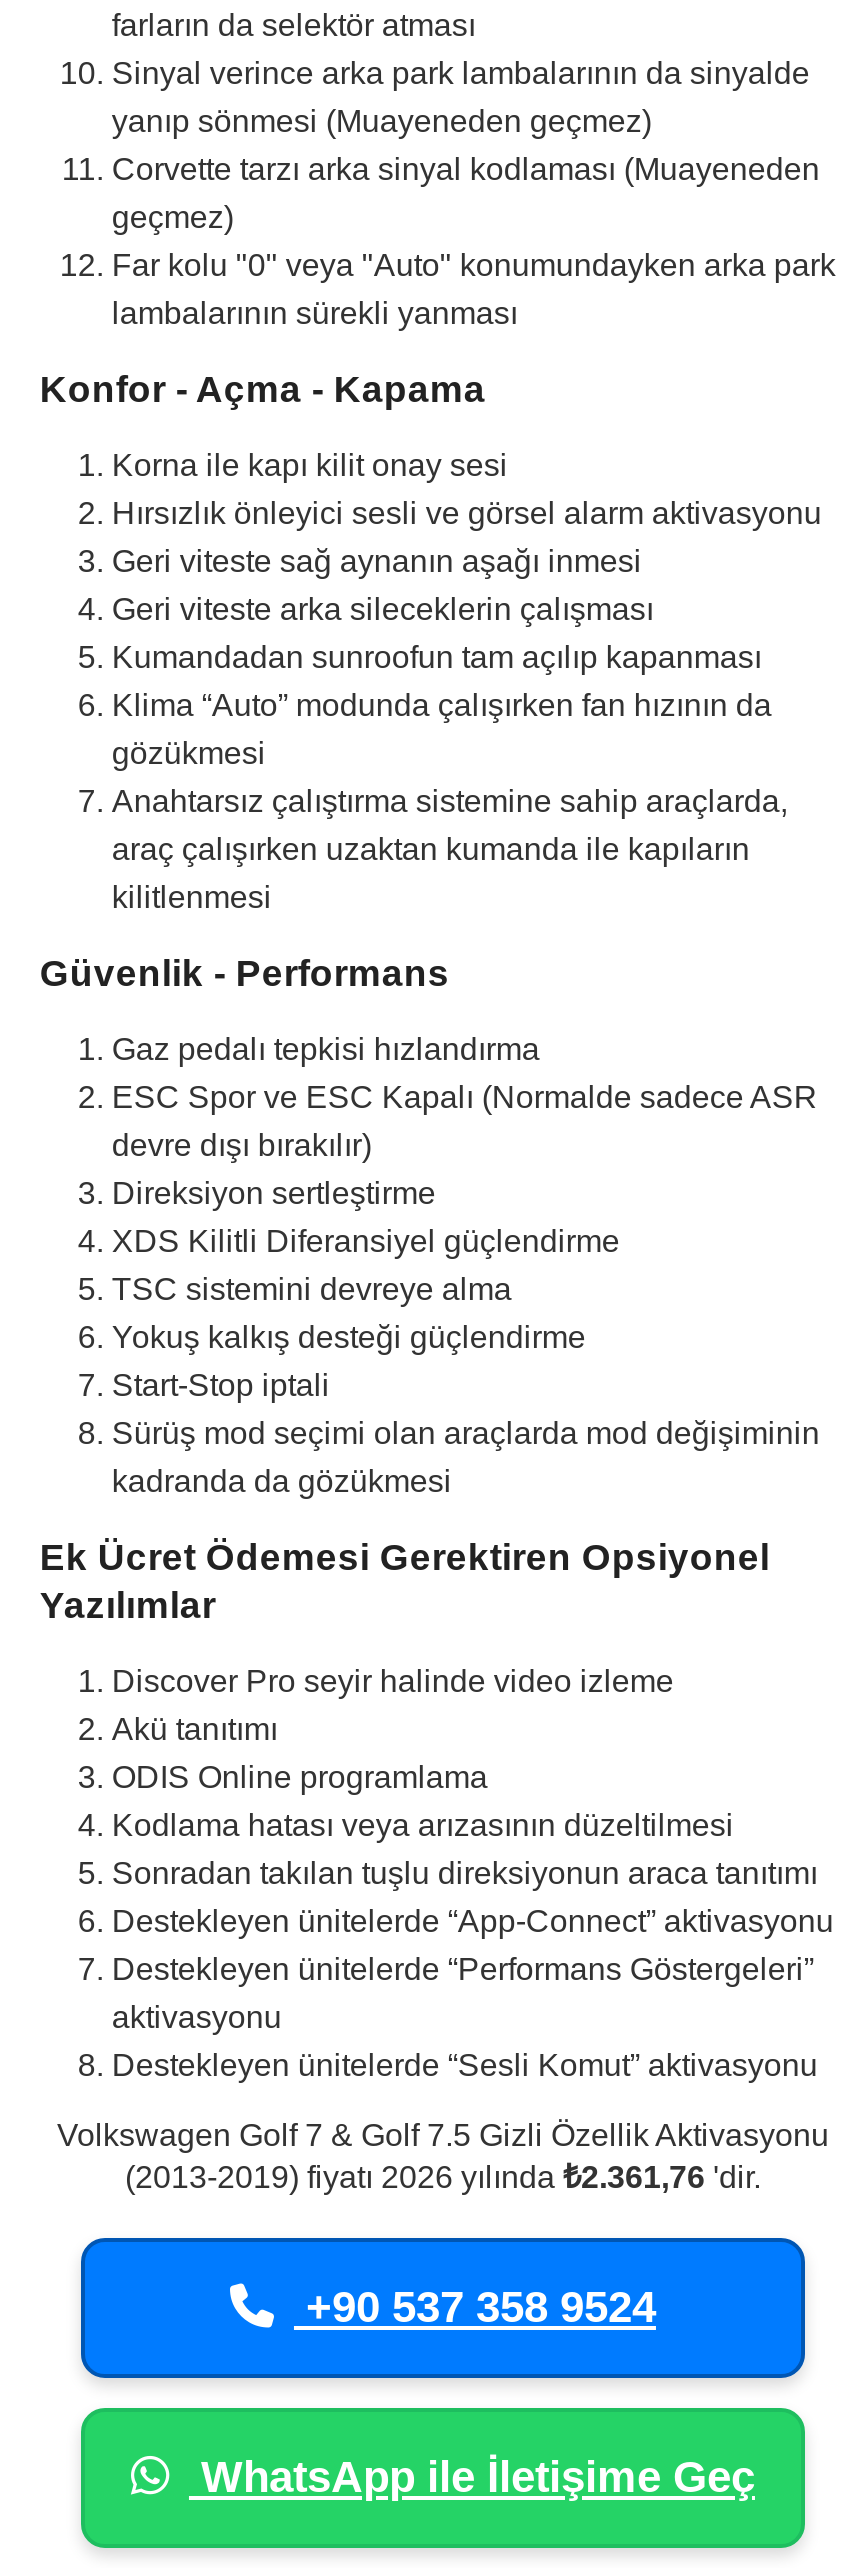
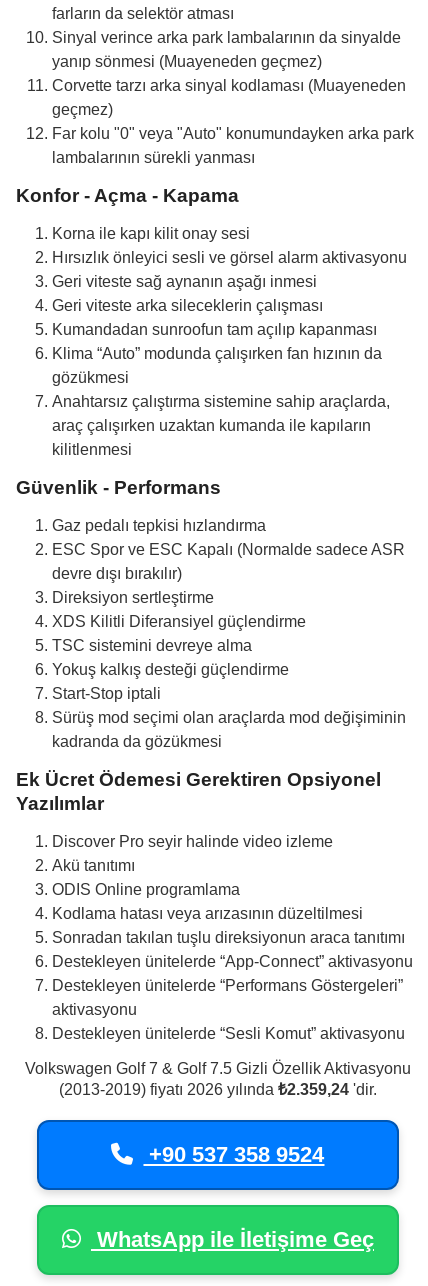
[125,2160,761,2194] (2013-2019) fiyatı 2026 yılında ₺2.361,76 'dir. -> [59,1081,377,1098] (2013-2019) fiyatı 2026 yılında ₺2.359,24 'dir.

